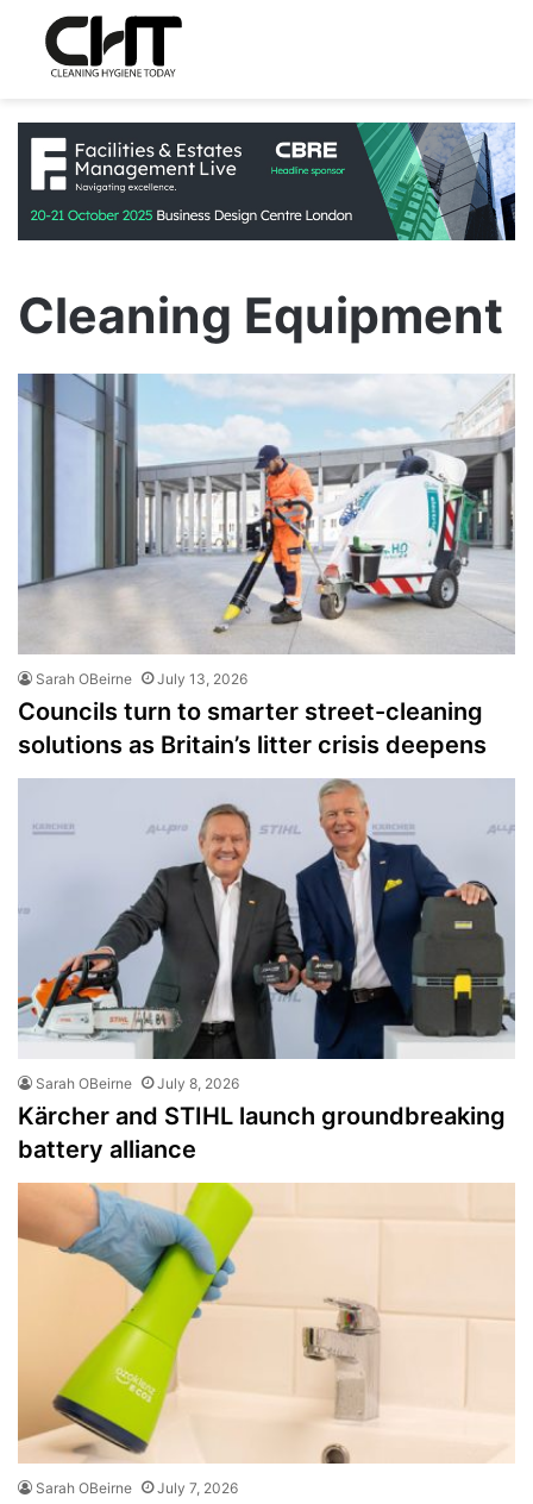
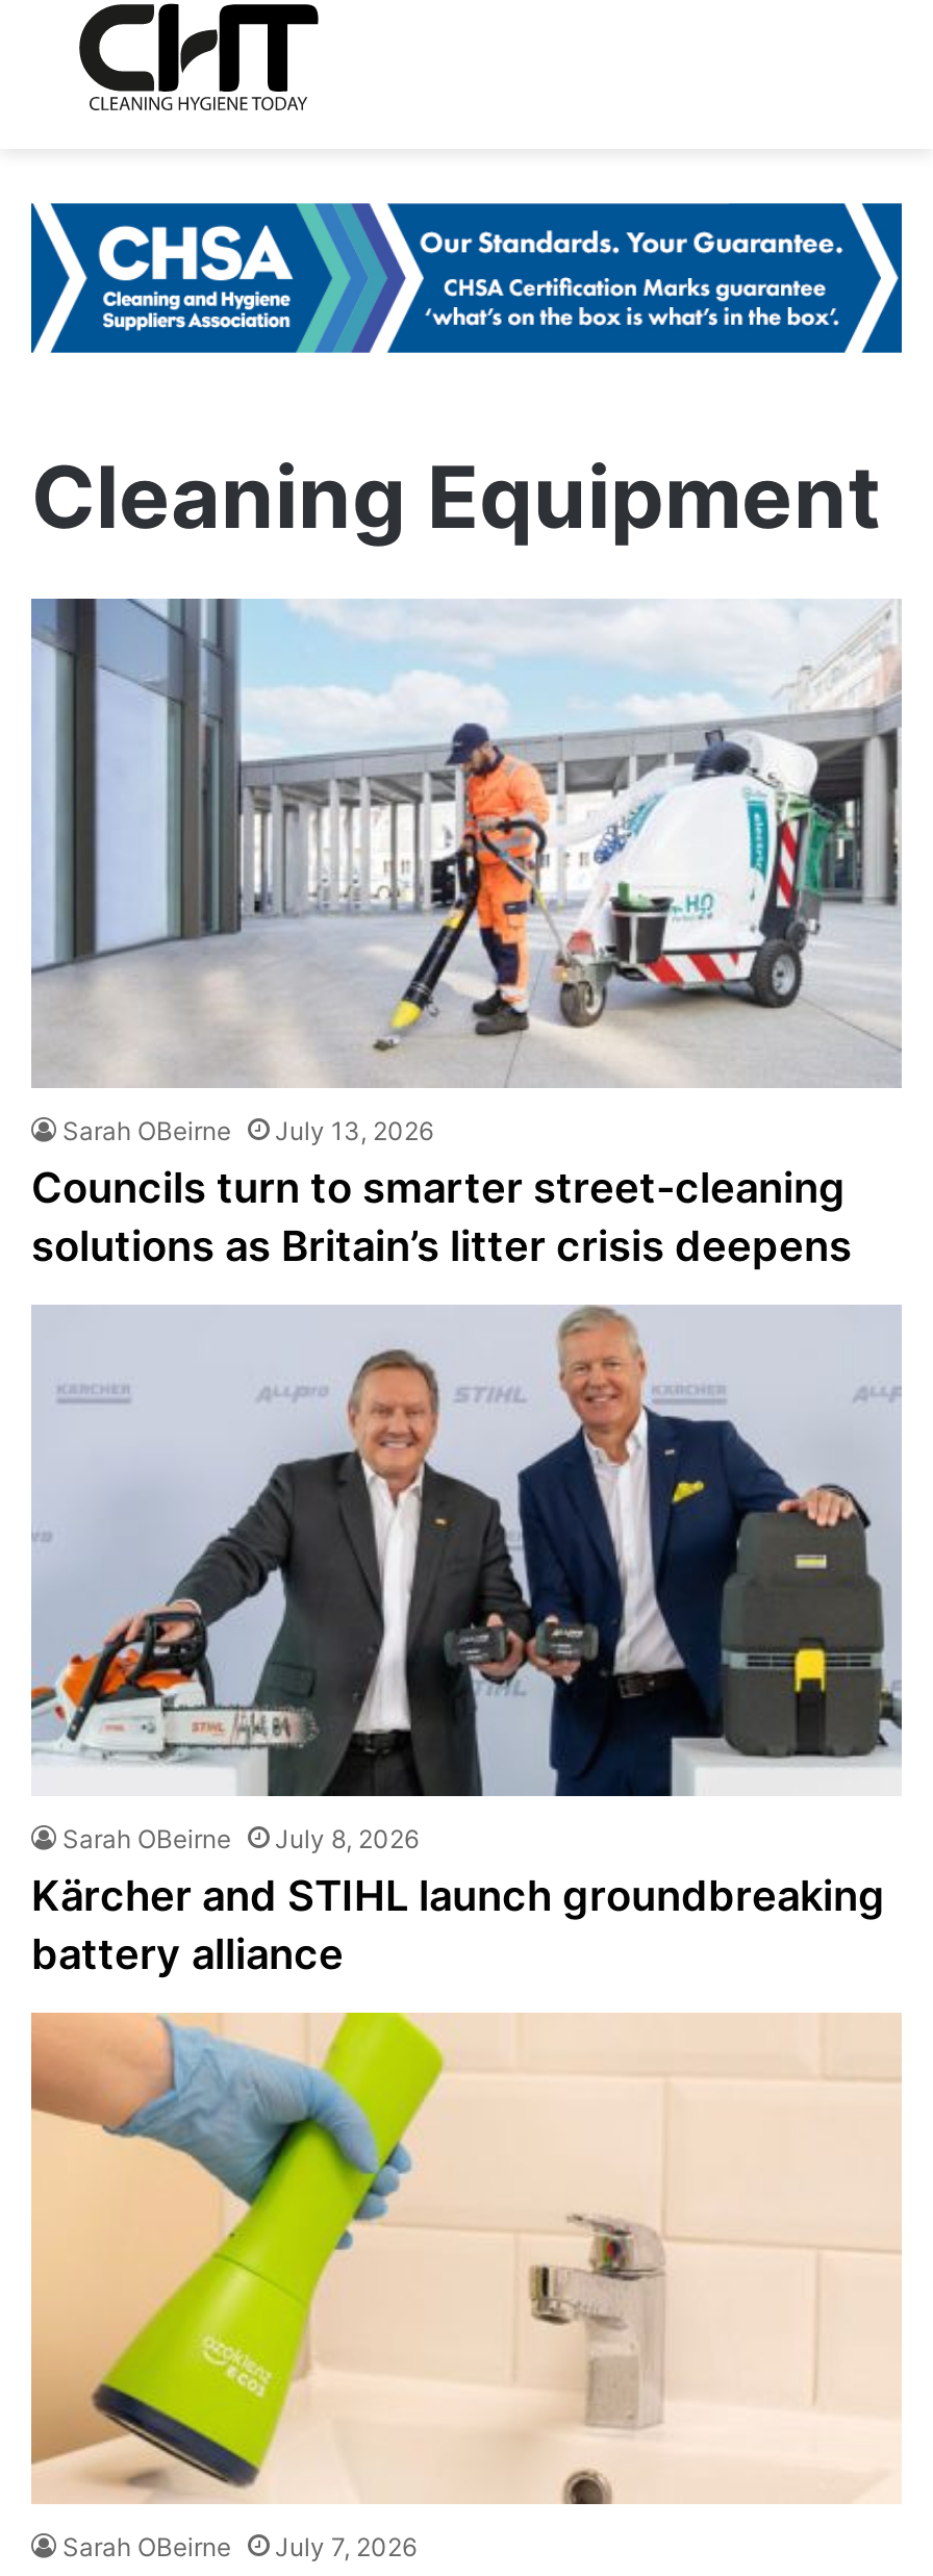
[17,121,516,242] [image] -> [29,191,904,363] [image]

